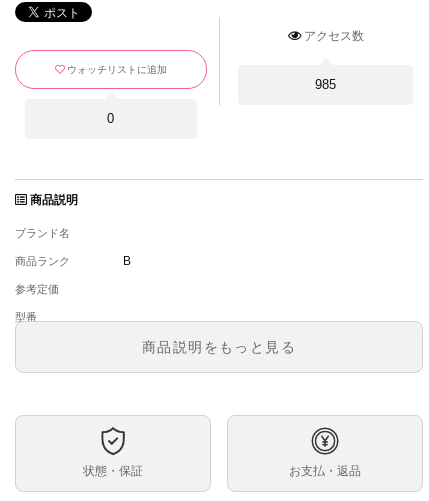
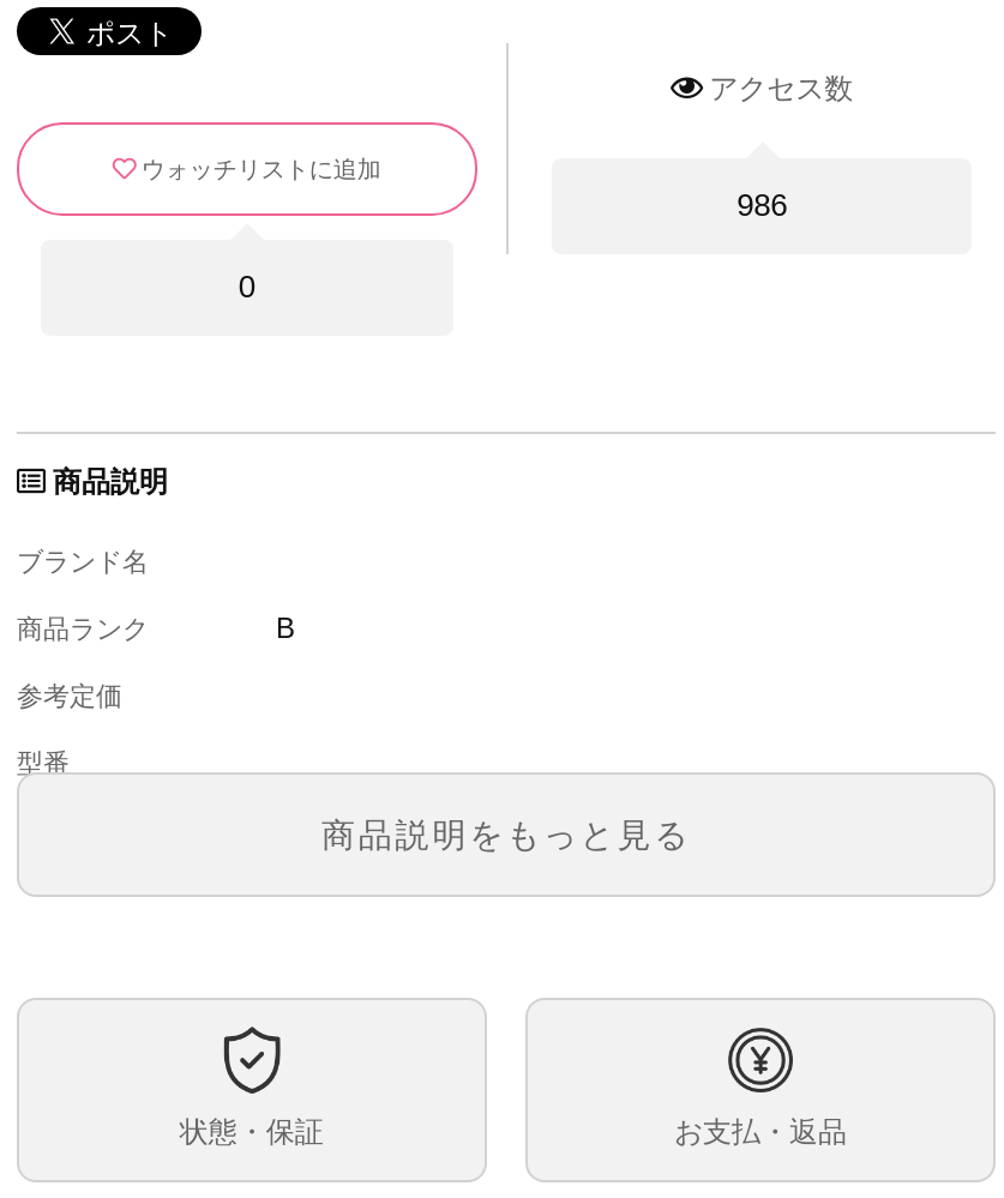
[315,77,336,92] 985 -> [737,187,787,223] 986

